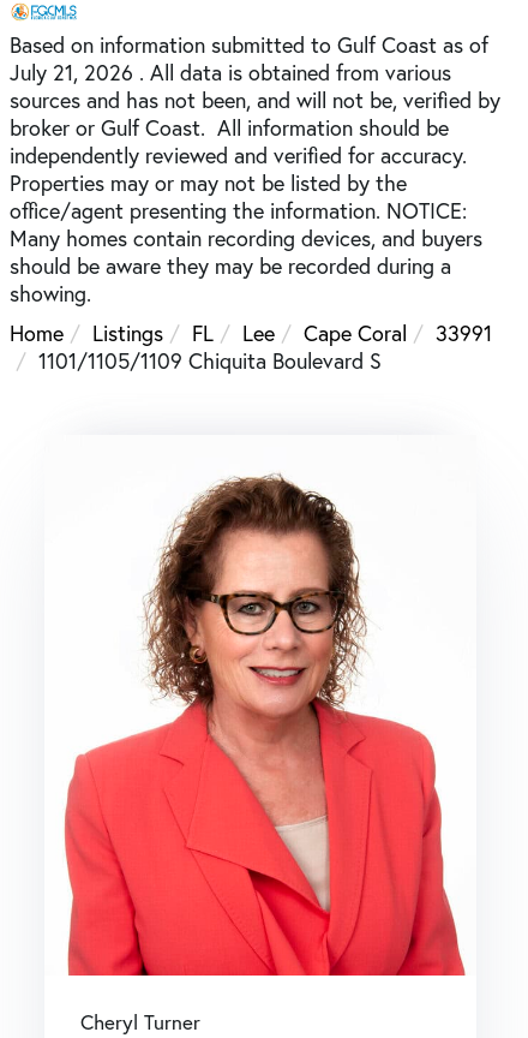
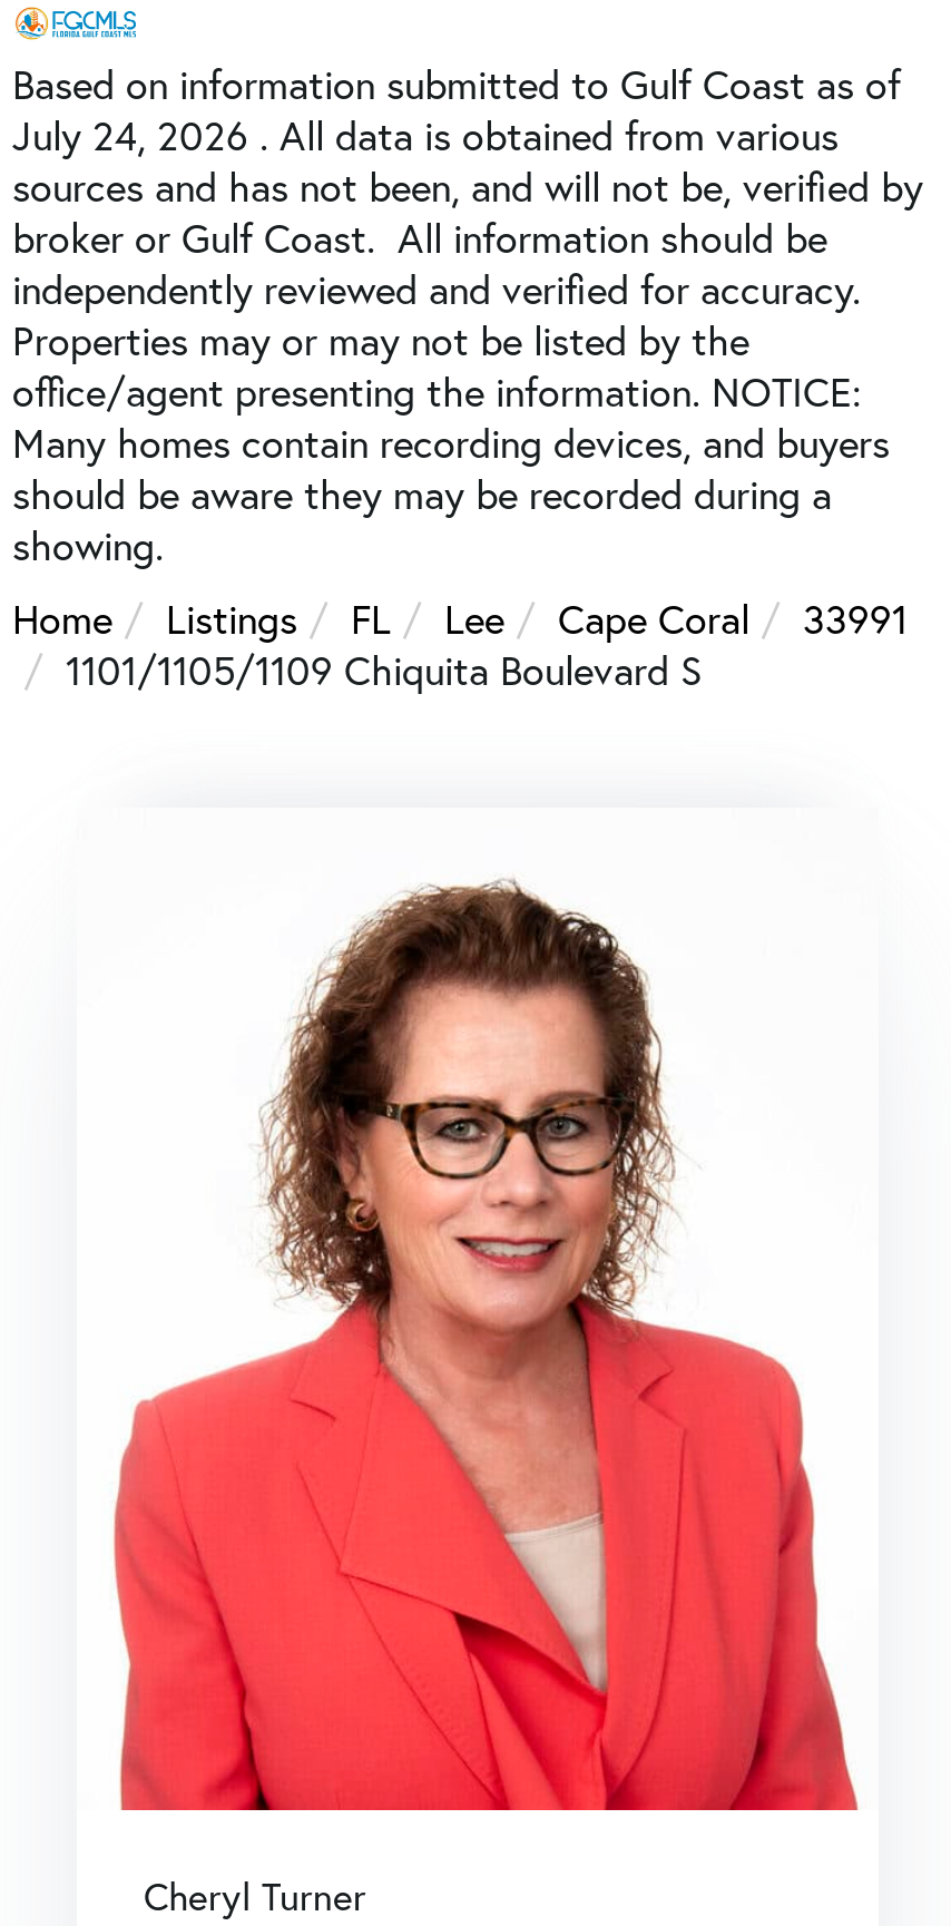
[10,59,451,86] July 21, 2026 . All data is obtained from various -> [12,110,839,161] July 24, 2026 . All data is obtained from various

